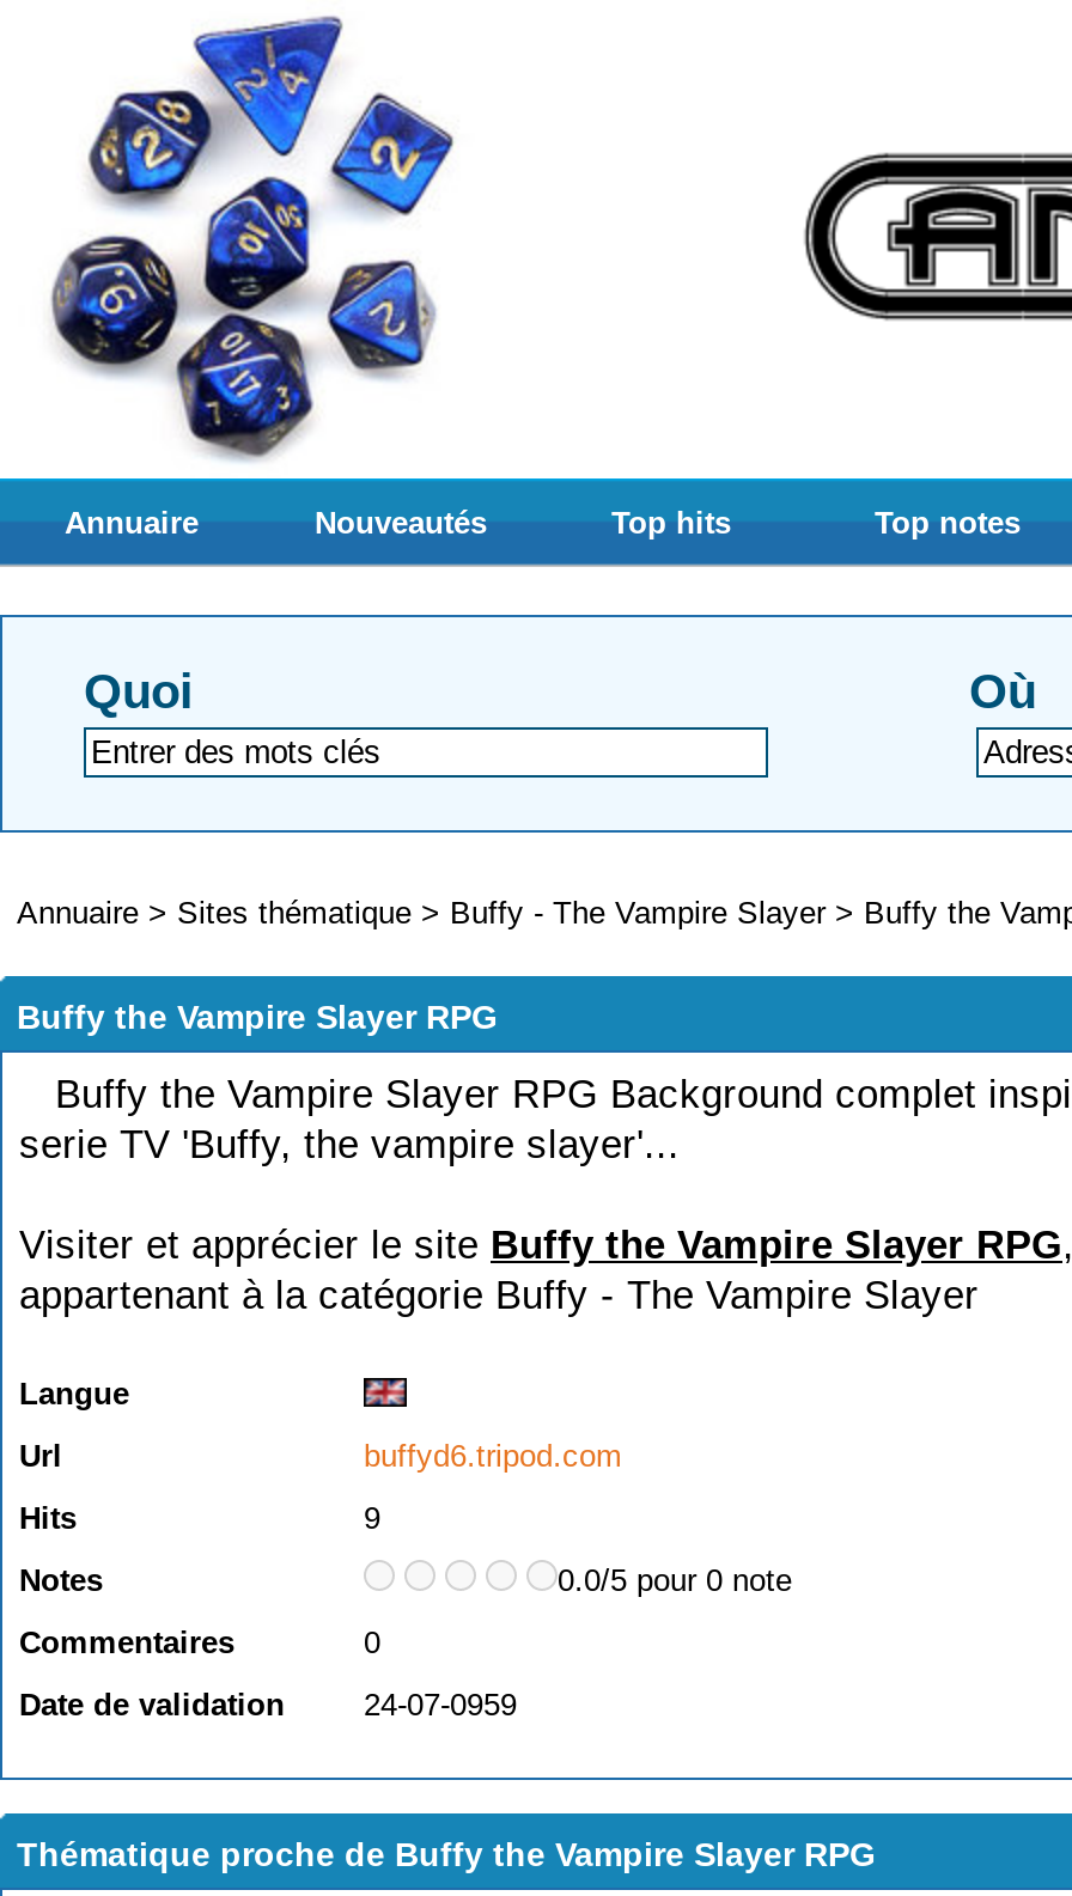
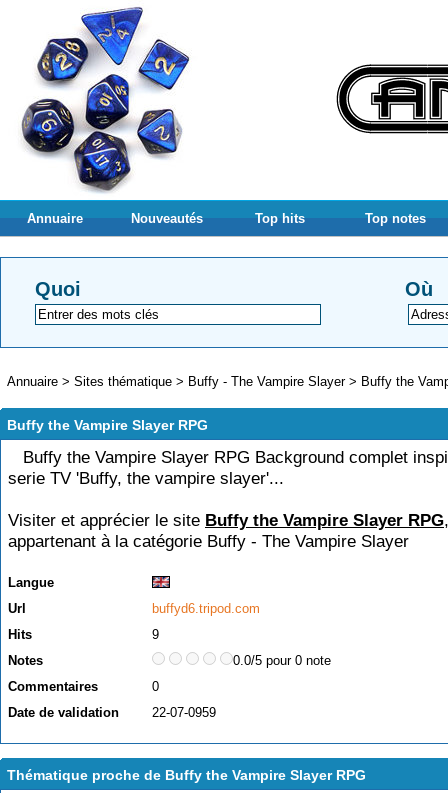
[364,1687,517,1723] 24-07-0959 -> [152,705,216,720] 22-07-0959

